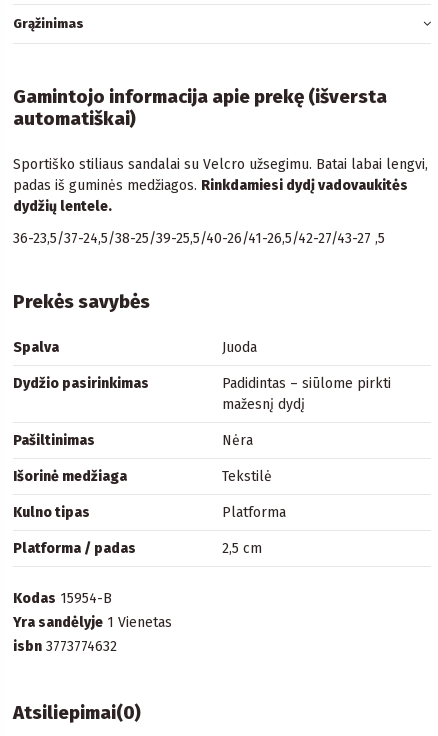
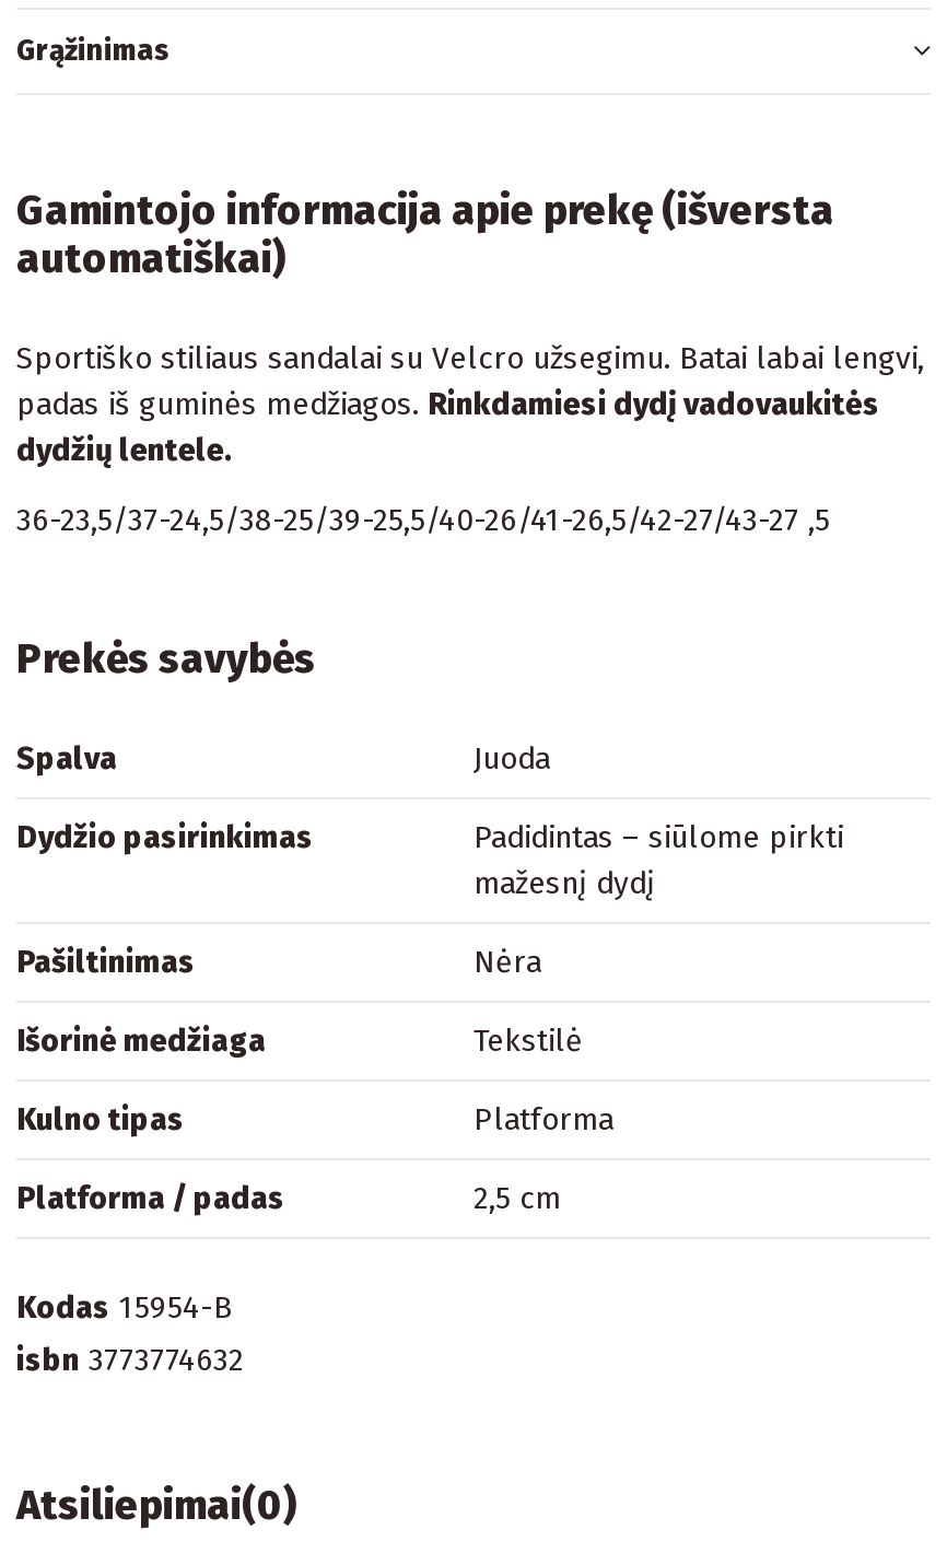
[13,614,172,631] Yra sandėlyje 1 Vienetas -> none

